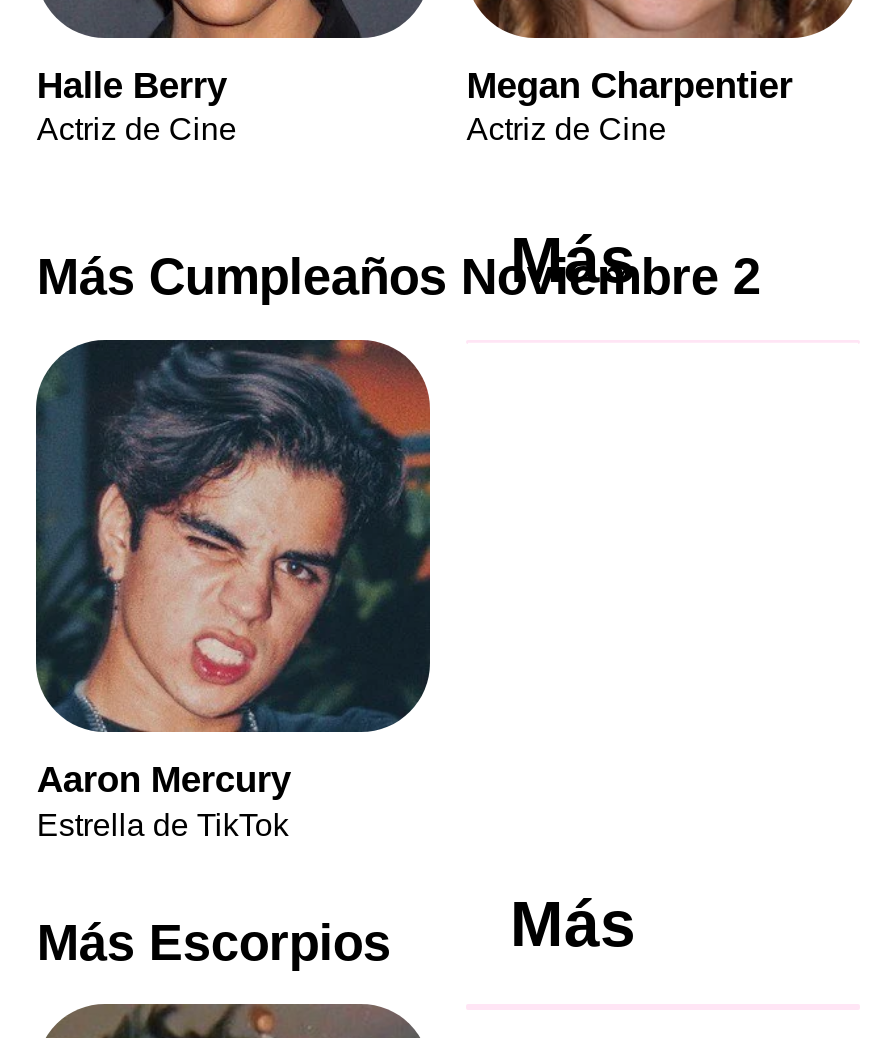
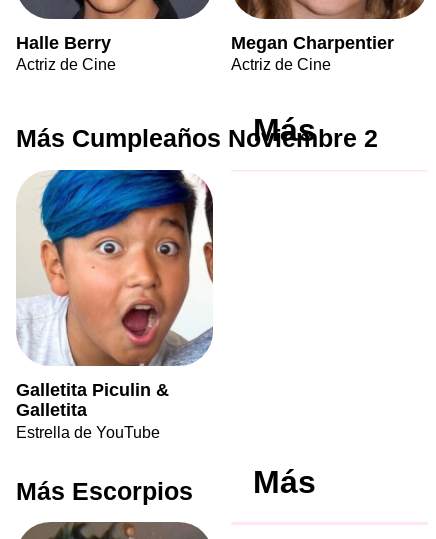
[34,338,432,841] [image] | Aaron Mercury | Estrella de TikTok -> [16,169,214,440] [image] | Galletita Piculin & | Galletita | Estrella de YouTube

